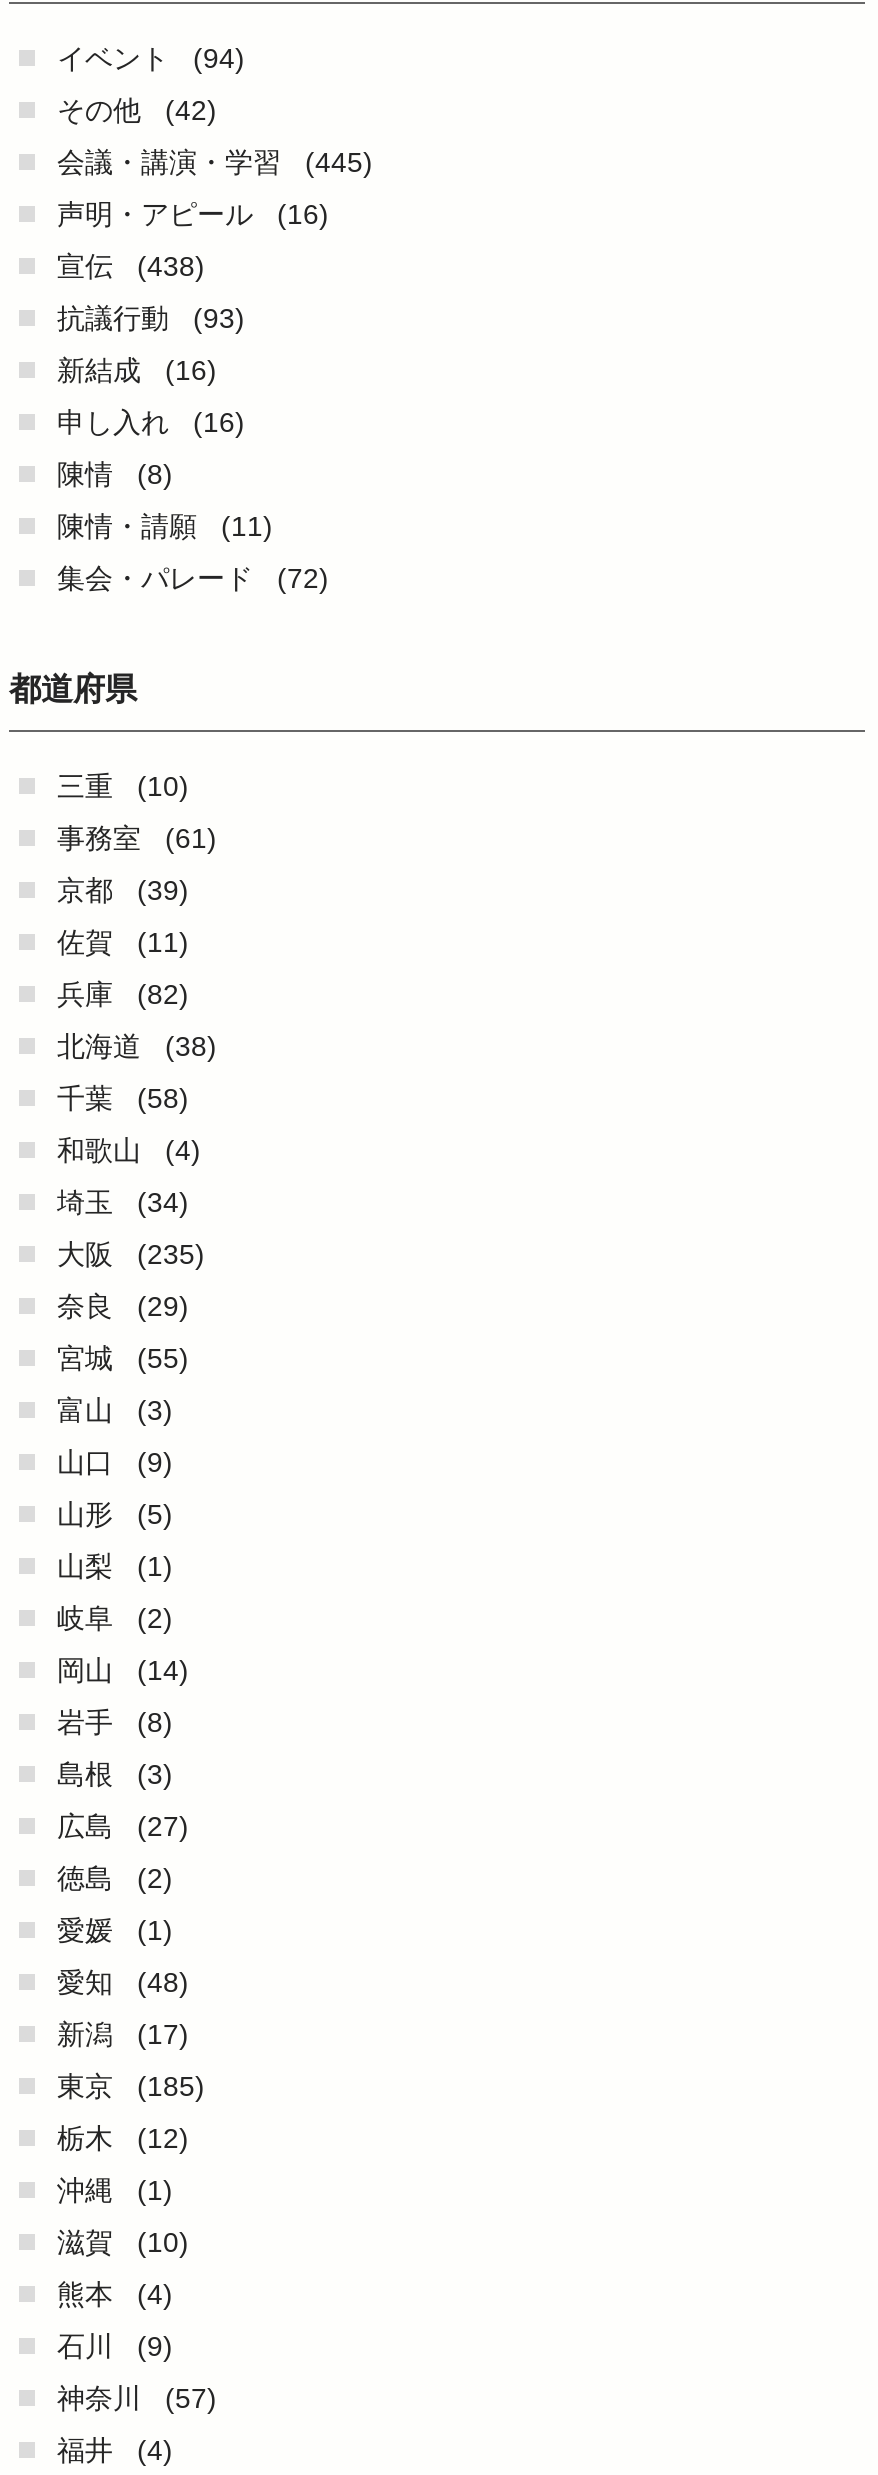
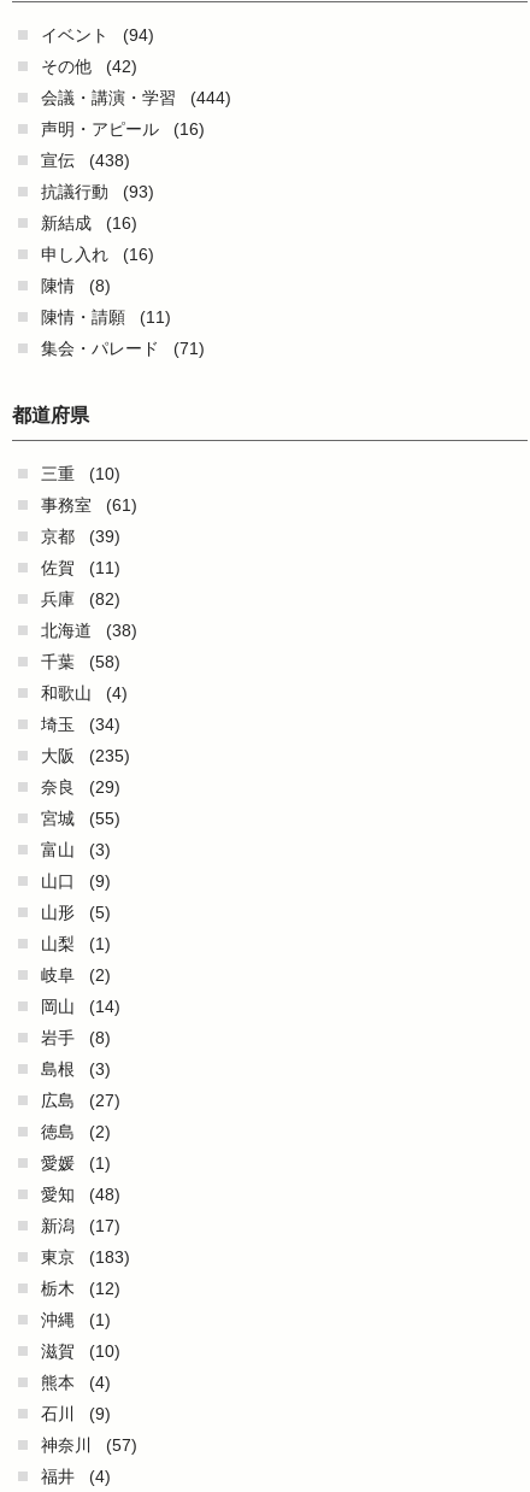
[57,145,373,177] 会議・講演・学習 (445) -> [41,88,231,107] 会議・講演・学習 (444)
[57,561,329,593] 集会・パレード (72) -> [41,338,205,358] 集会・パレード (71)
[57,2069,205,2101] 東京 (185) -> [41,1247,130,1266] 東京 (183)

